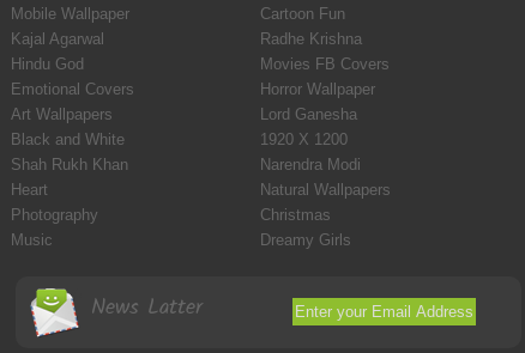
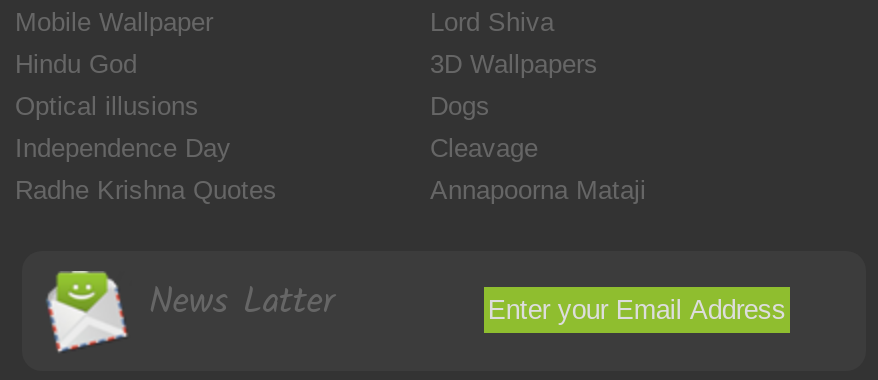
[11,4,362,48] Cartoon Fun | Kajal Agarwal | Radhe Krishna -> [430,7,554,37] Lord Shiva
[11,55,391,249] Movies FB Covers | Emotional Covers | Horror Wallpaper | Art Wallpapers | Lord Ganesha | Black and White | 1920 X 1200 | Shah Rukh Khan | Narendra Modi | Heart | Natural Wallpapers | Photography | Christmas | Music | Dreamy Girls -> [15,49,646,205] 3D Wallpapers | Optical illusions | Dogs | Independence Day | Cleavage | Radhe Krishna Quotes | Annapoorna Mataji

